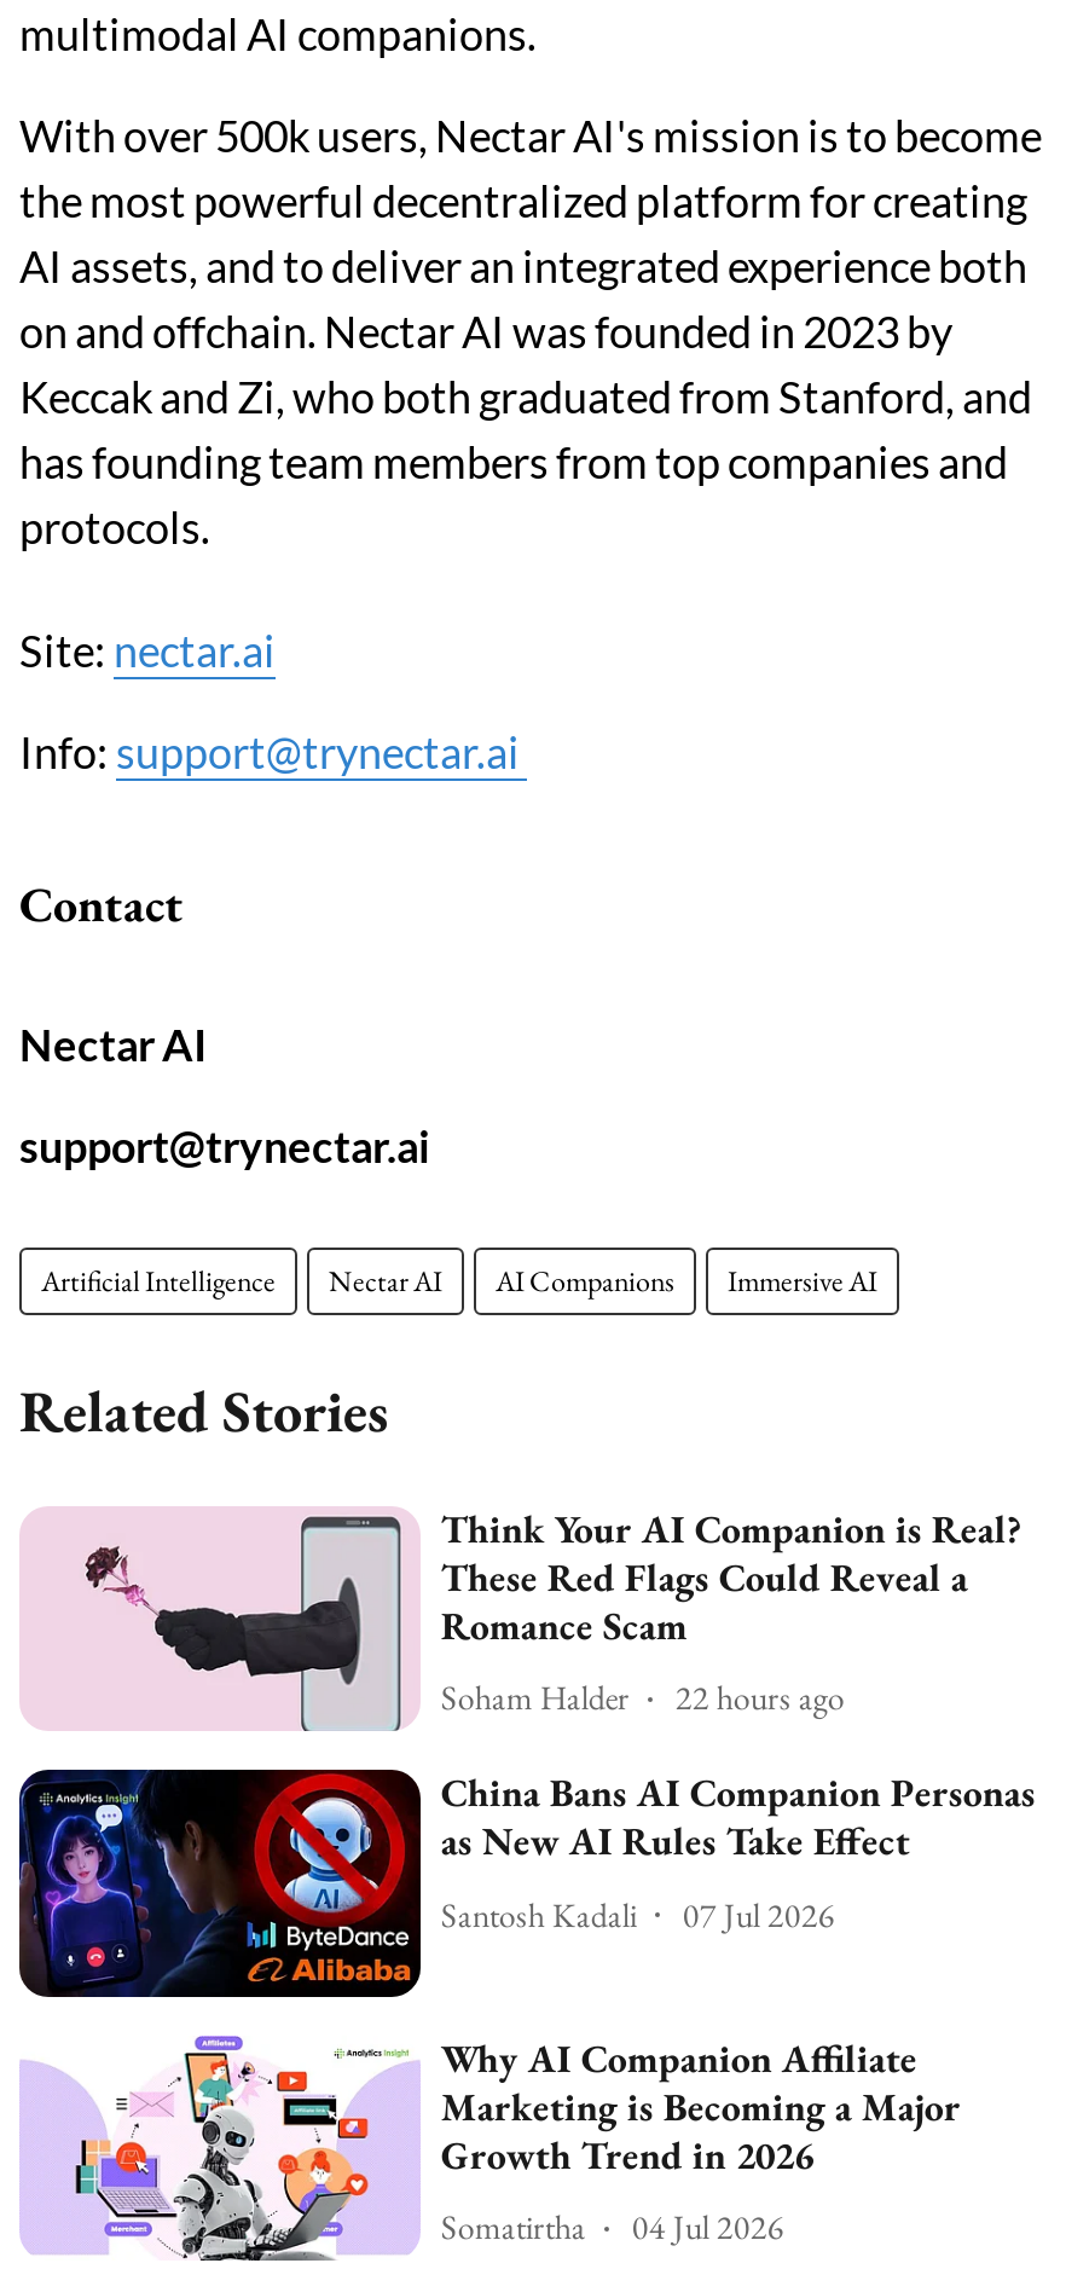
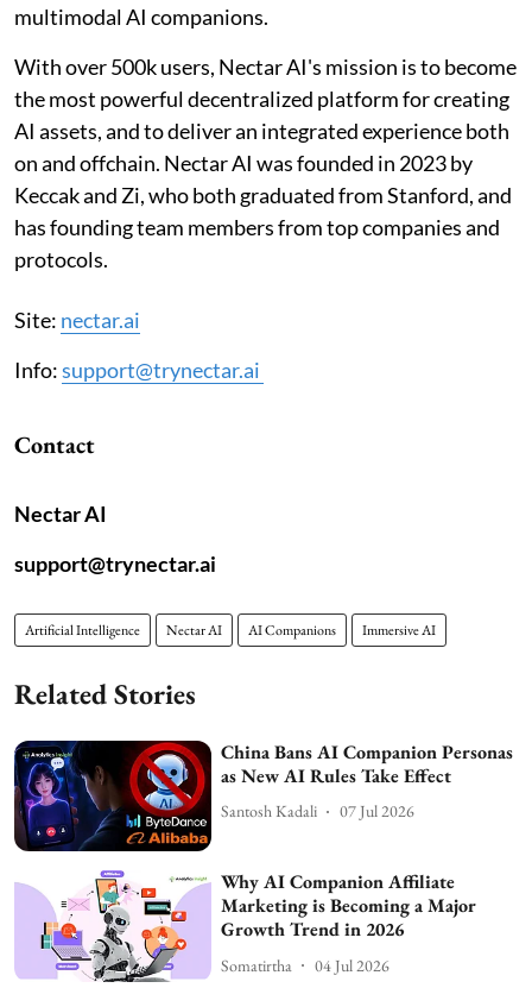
[19,1503,1021,1733] [image] | Think Your AI Companion is Real? | These Red Flags Could Reveal a | Romance Scam | Soham Halder | 22 hours ago -> none

